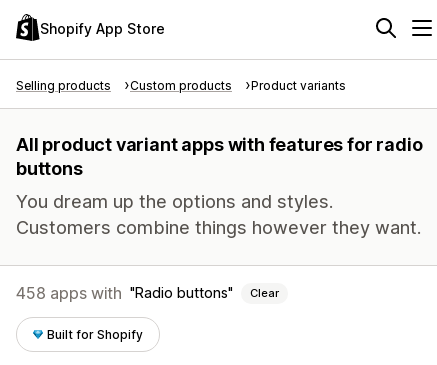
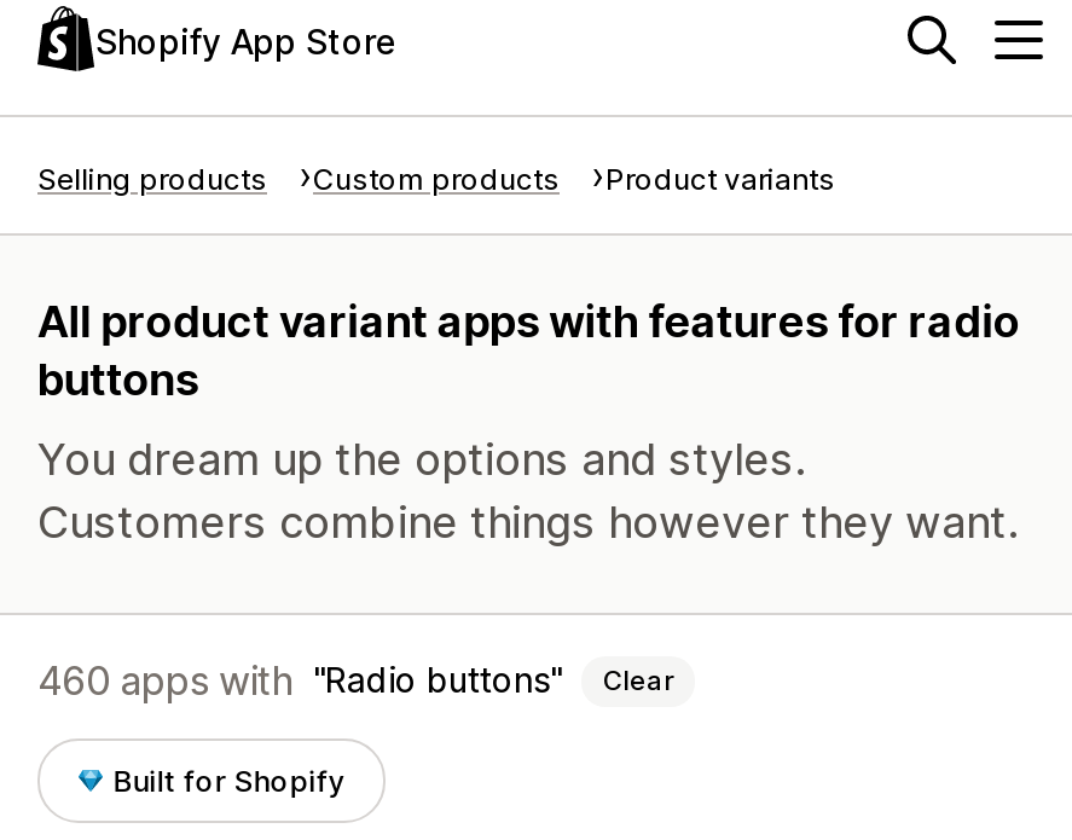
[16,283,279,303] 458 apps with Radio buttons Clear -> [37,656,673,705] 460 apps with Radio buttons Clear

